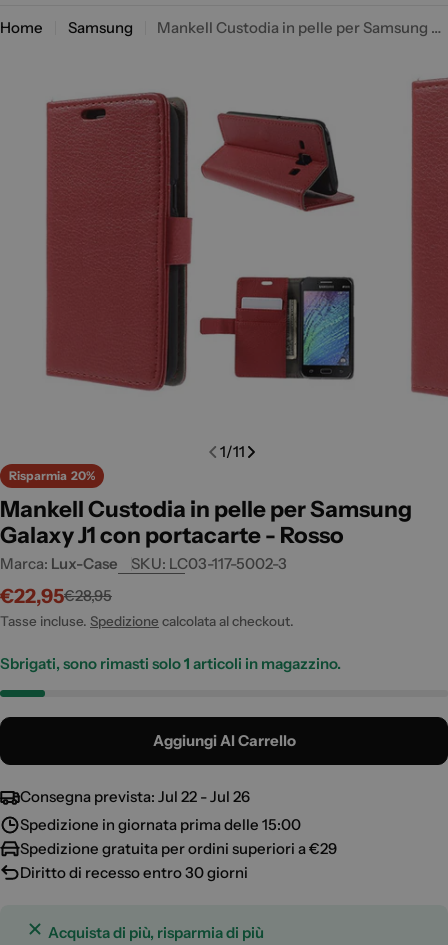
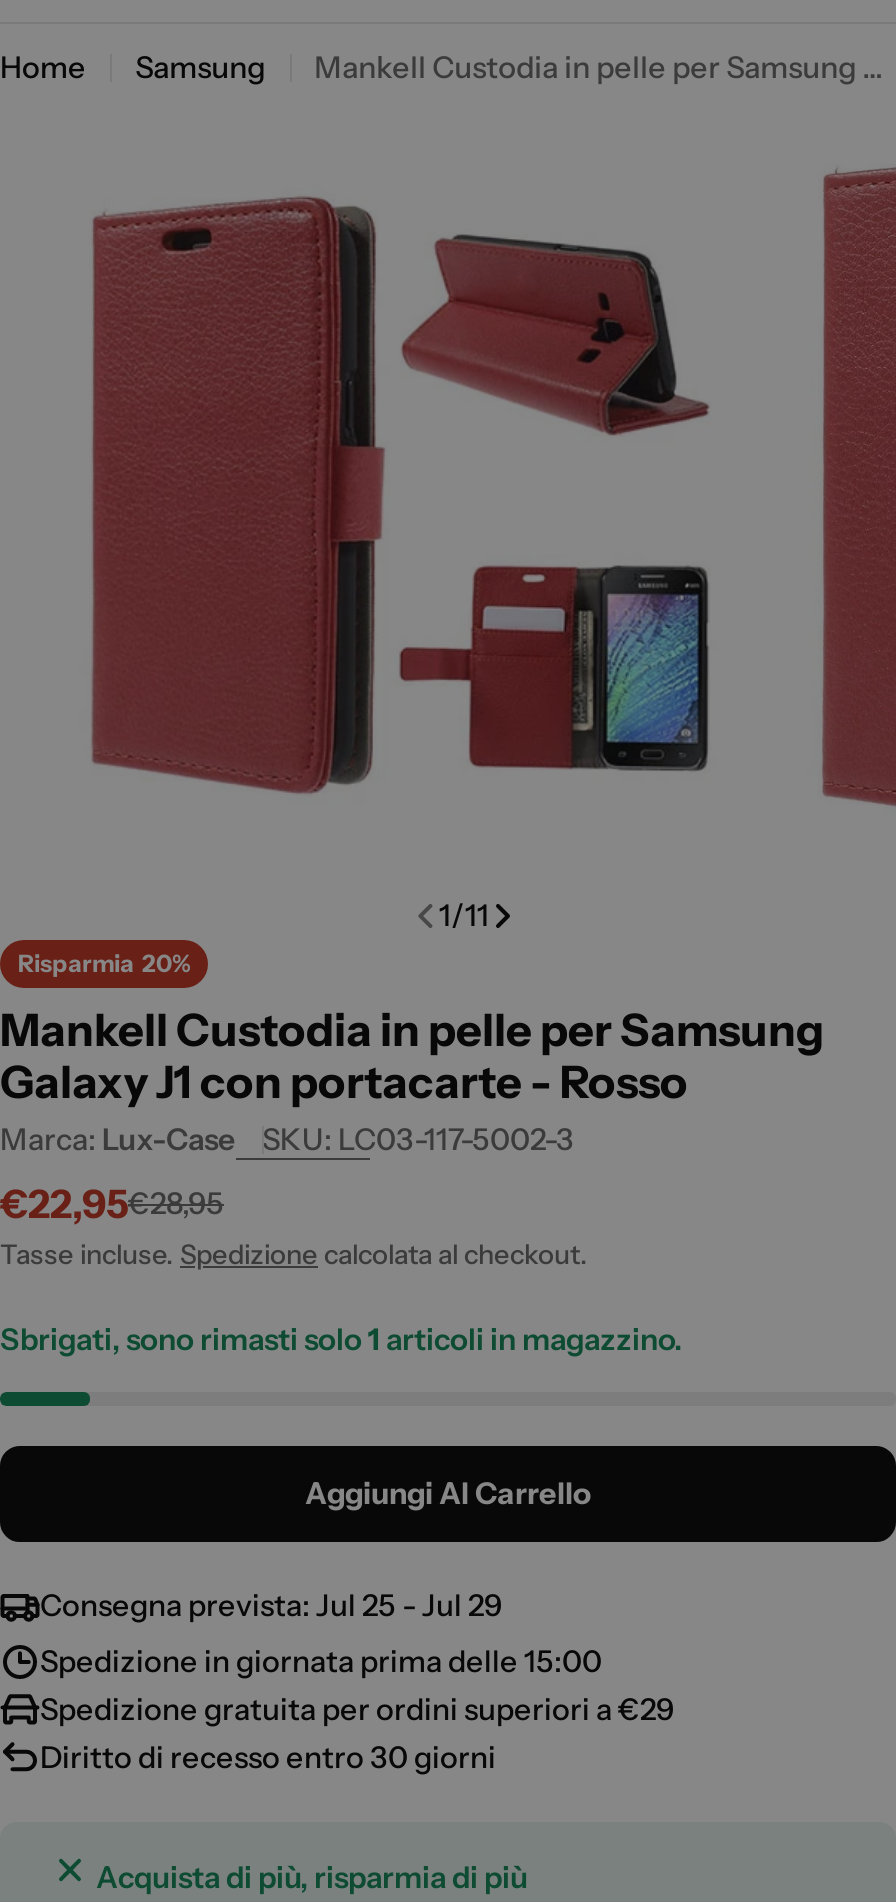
[20,787,250,806] Consegna prevista: Jul 22 - Jul 26 -> [40,1586,502,1624] Consegna prevista: Jul 25 - Jul 29

